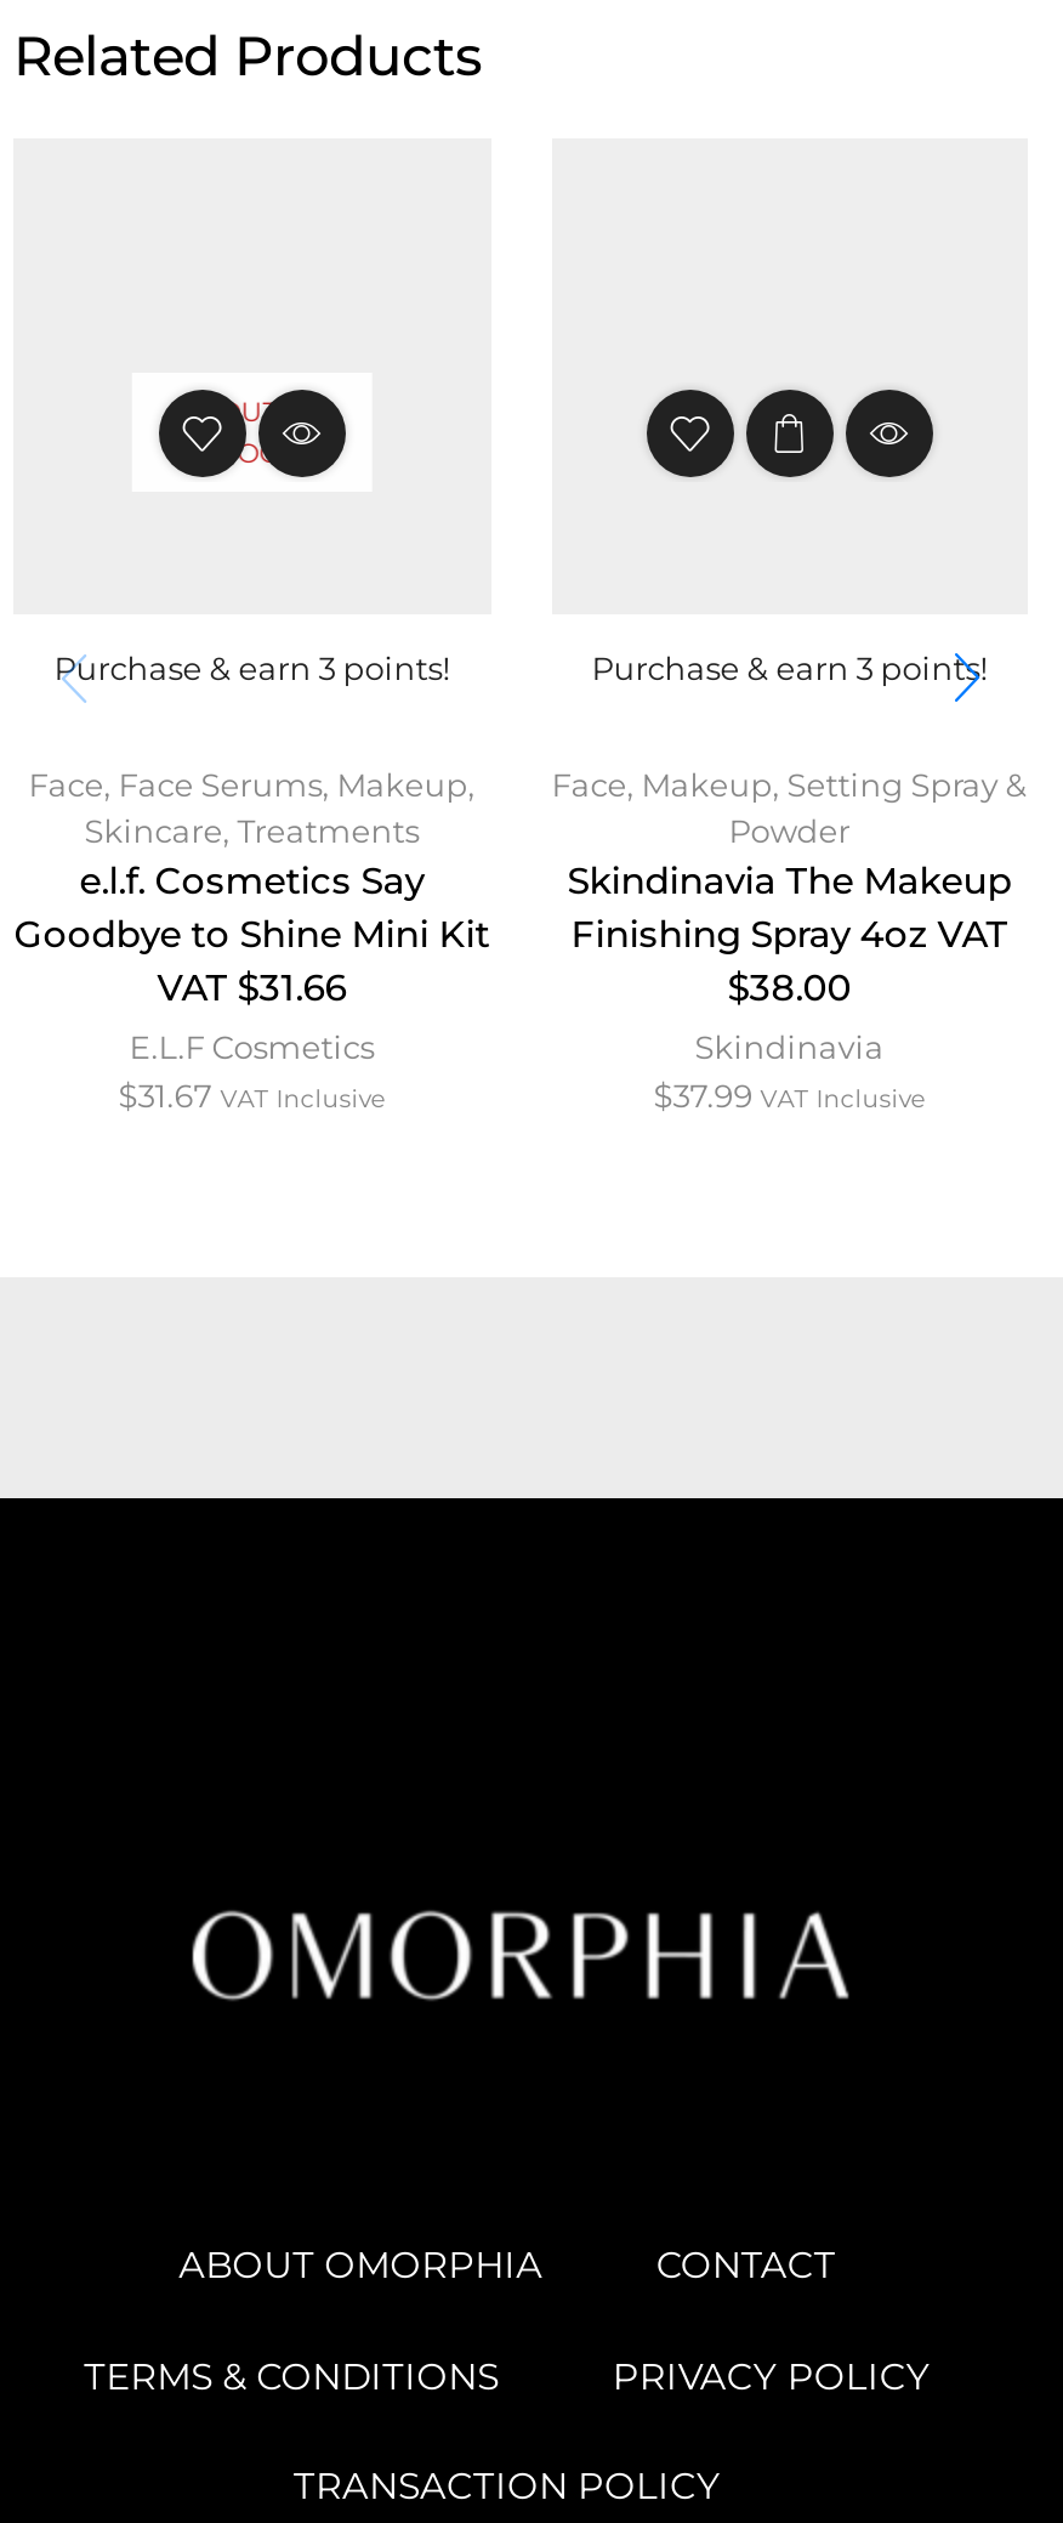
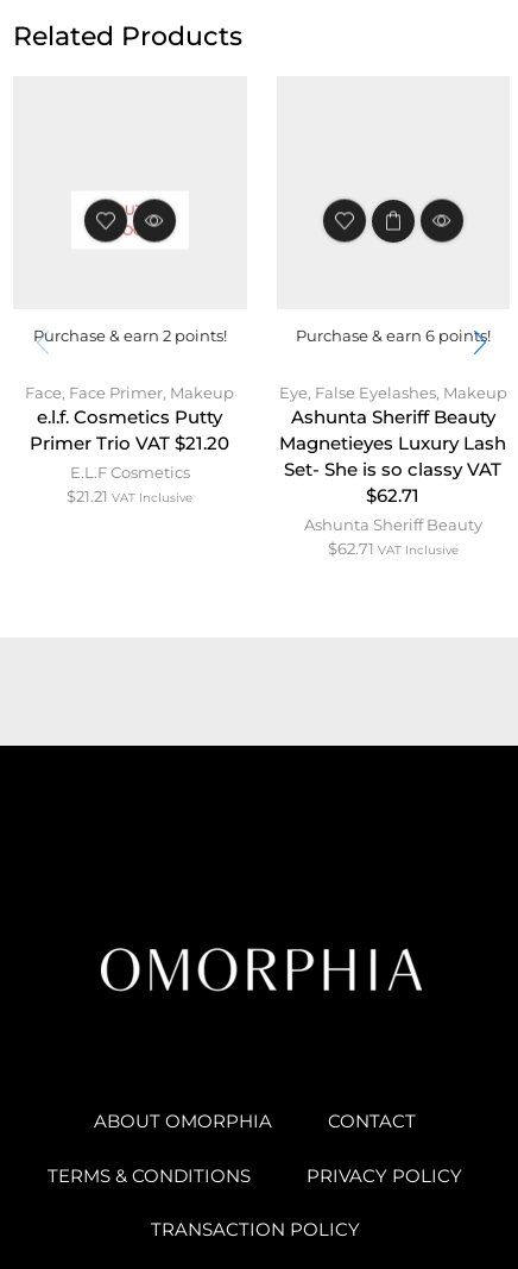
[54,649,450,688] Purchase & earn 3 points! -> [33,326,227,345] Purchase & earn 2 points!
[591,649,987,688] Purchase & earn 3 points! -> [296,326,490,345] Purchase & earn 6 points!
[14,766,490,1011] Face, Face Serums, Makeup, | Skincare, Treatments | e.l.f. Cosmetics Say | Goodbye to Shine Mini Kit | VAT $31.66 -> [25,383,234,455] Face, Face Primer, Makeup | e.l.f. Cosmetics Putty | Primer Trio VAT $21.20
[552,766,1027,1116] Face, Makeup, Setting Spray & | Powder | Skindinavia The Makeup | Finishing Spray 4oz VAT | $38.00 | Skindinavia | $37.99 VAT Inclusive -> [279,383,507,558] Eye, False Eyelashes, Makeup | Ashunta Sheriff Beauty | Magnetieyes Luxury Lash | Set- She is so classy VAT | $62.71 | Ashunta Sheriff Beauty | $62.71 VAT Inclusive
moved [129,1028,374,1067] -> [70,463,190,482]: E.L.F Cosmetics
[118,1077,385,1116] $31.67 VAT Inclusive -> [67,487,193,506] $21.21 VAT Inclusive

